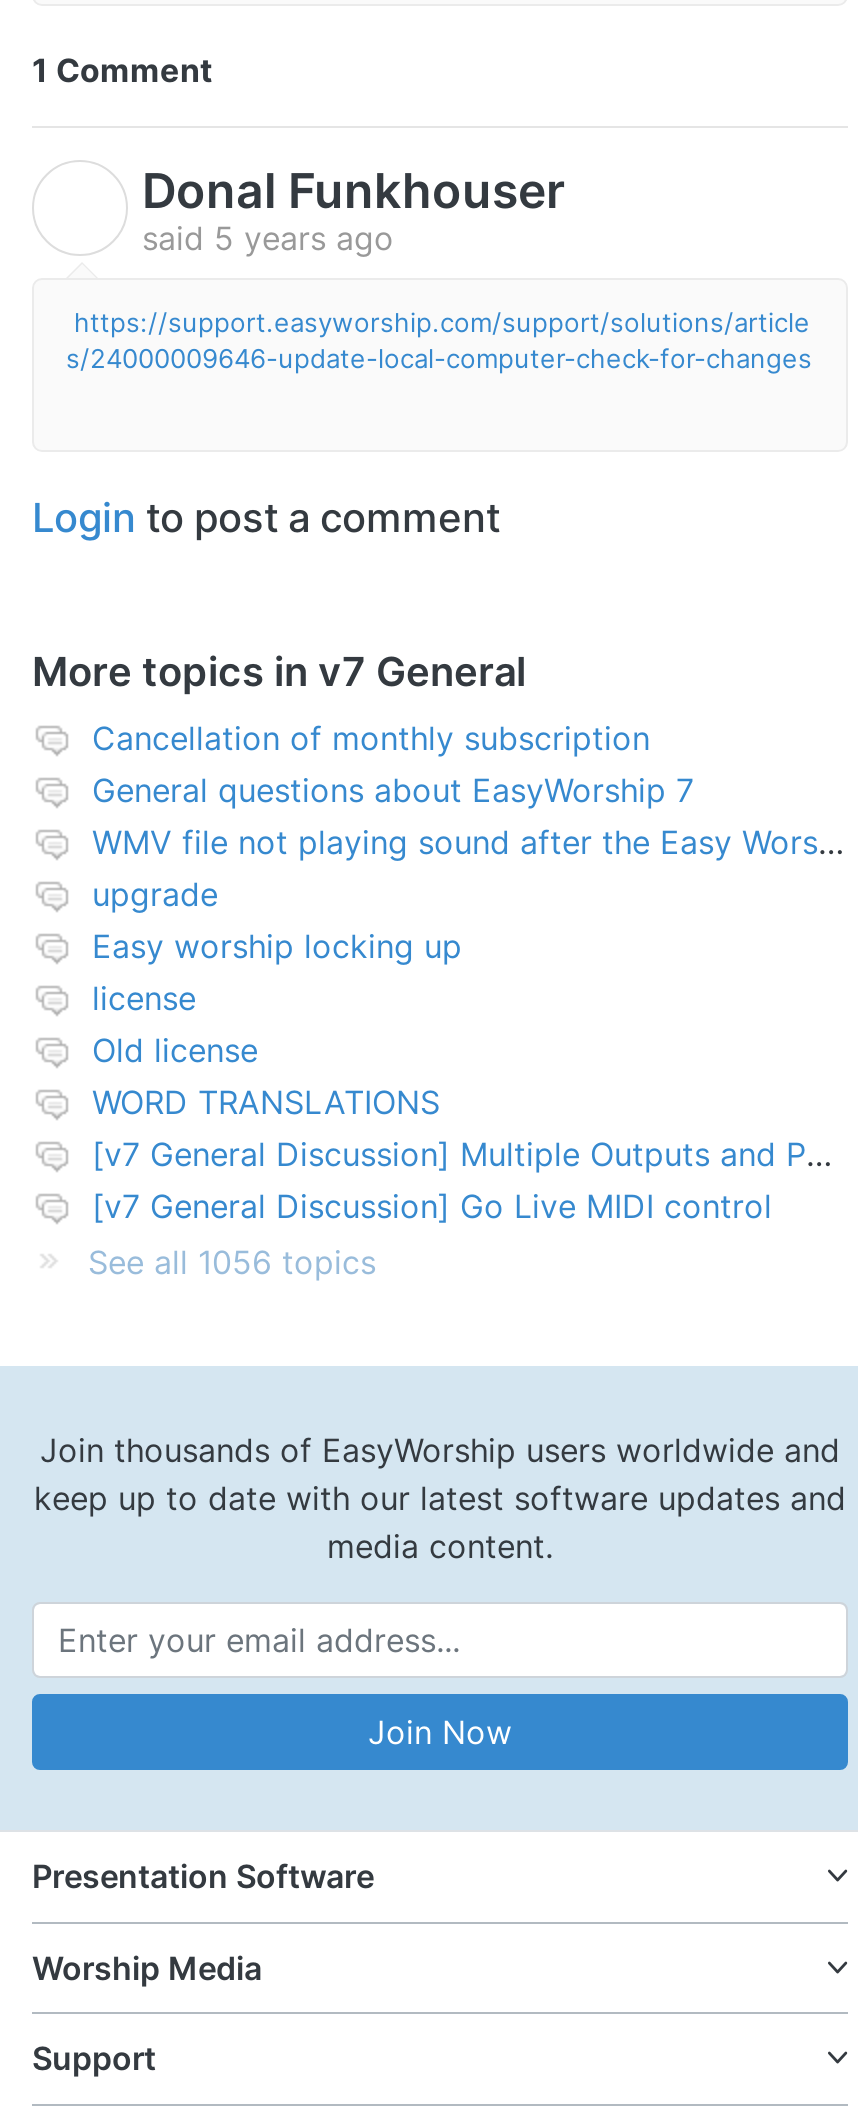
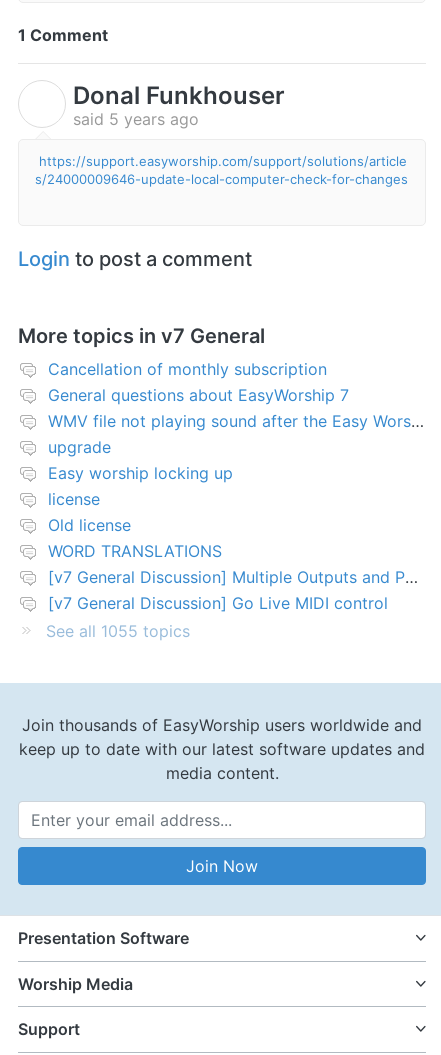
[88,1242,376,1282] See all 1056 topics -> [46,621,190,641] See all 1055 topics

